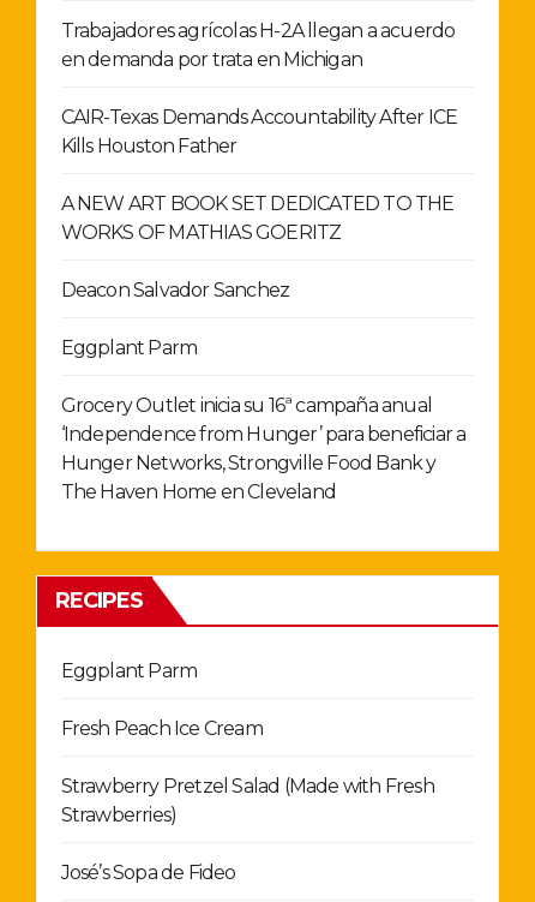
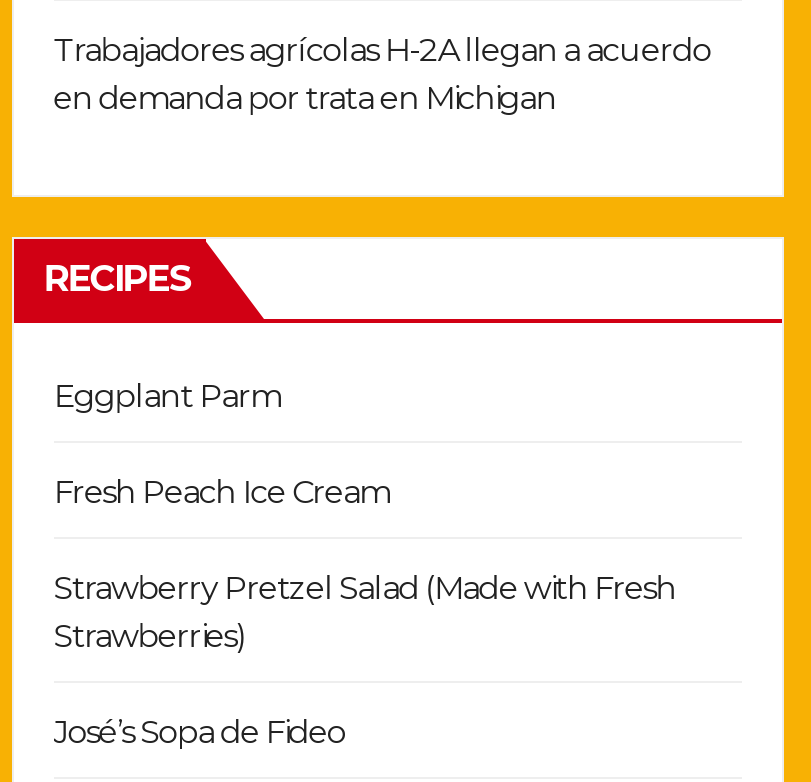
[61,105,466,503] CAIR-Texas Demands Accountability After ICE | Kills Houston Father | A NEW ART BOOK SET DEDICATED TO THE | WORKS OF MATHIAS GOERITZ | Deacon Salvador Sanchez | Eggplant Parm | Grocery Outlet inicia su 16ª campaña anual | ‘Independence from Hunger’ para beneficiar a | Hunger Networks, Strongville Food Bank y | The Haven Home en Cleveland -> none

